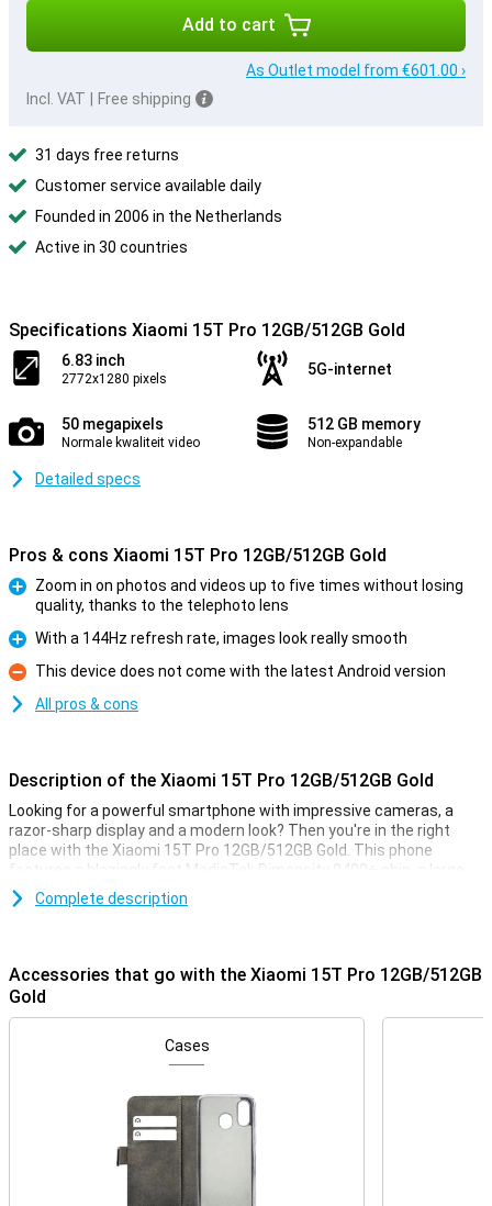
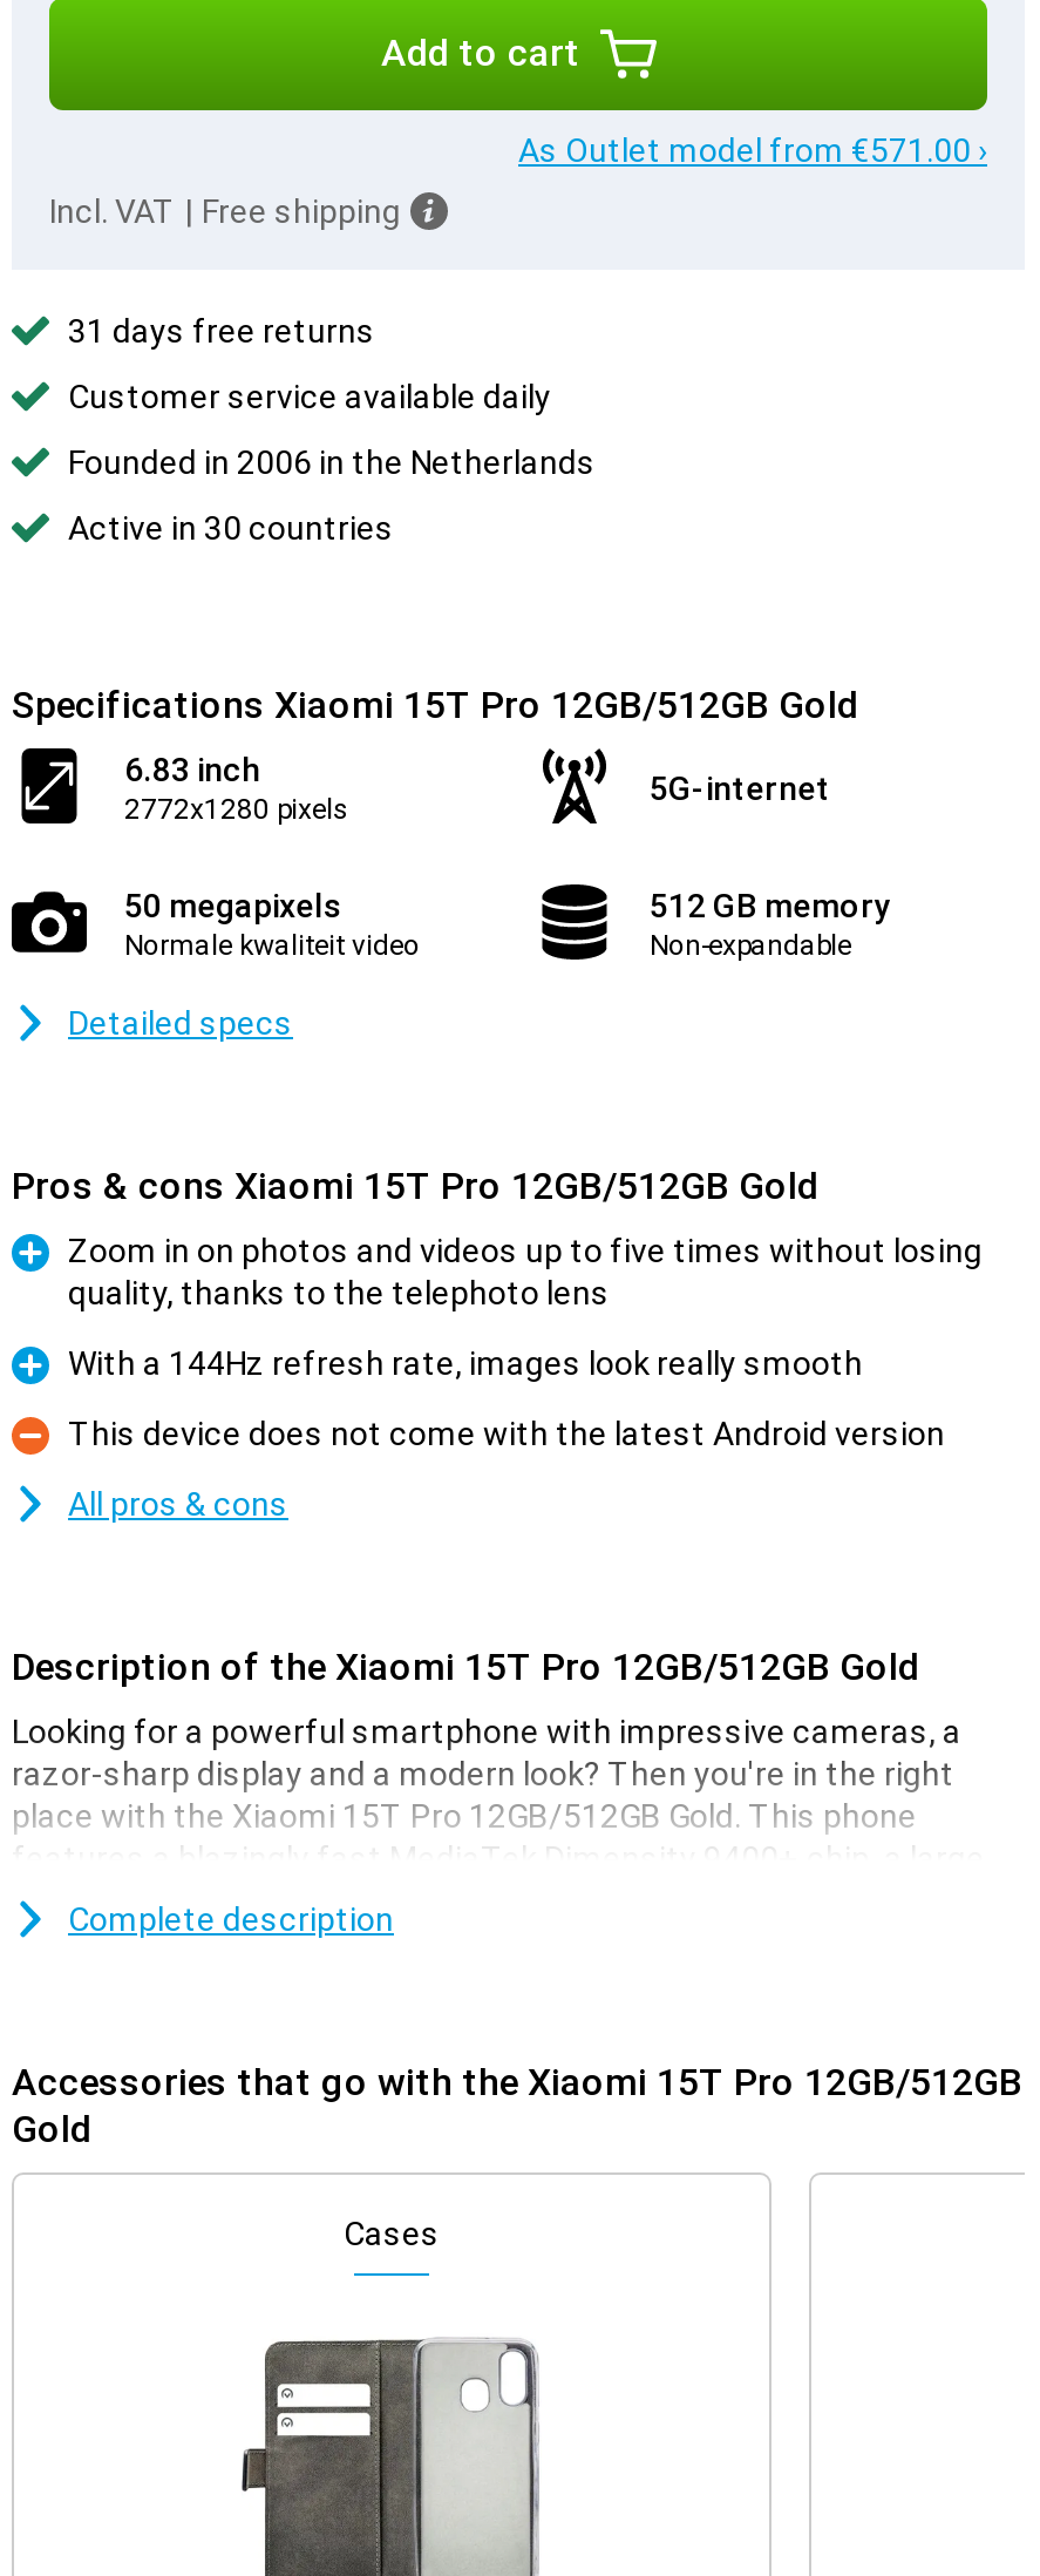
[246,62,466,79] As Outlet model from €601.00 › -> [518,131,987,169] As Outlet model from €571.00 ›

